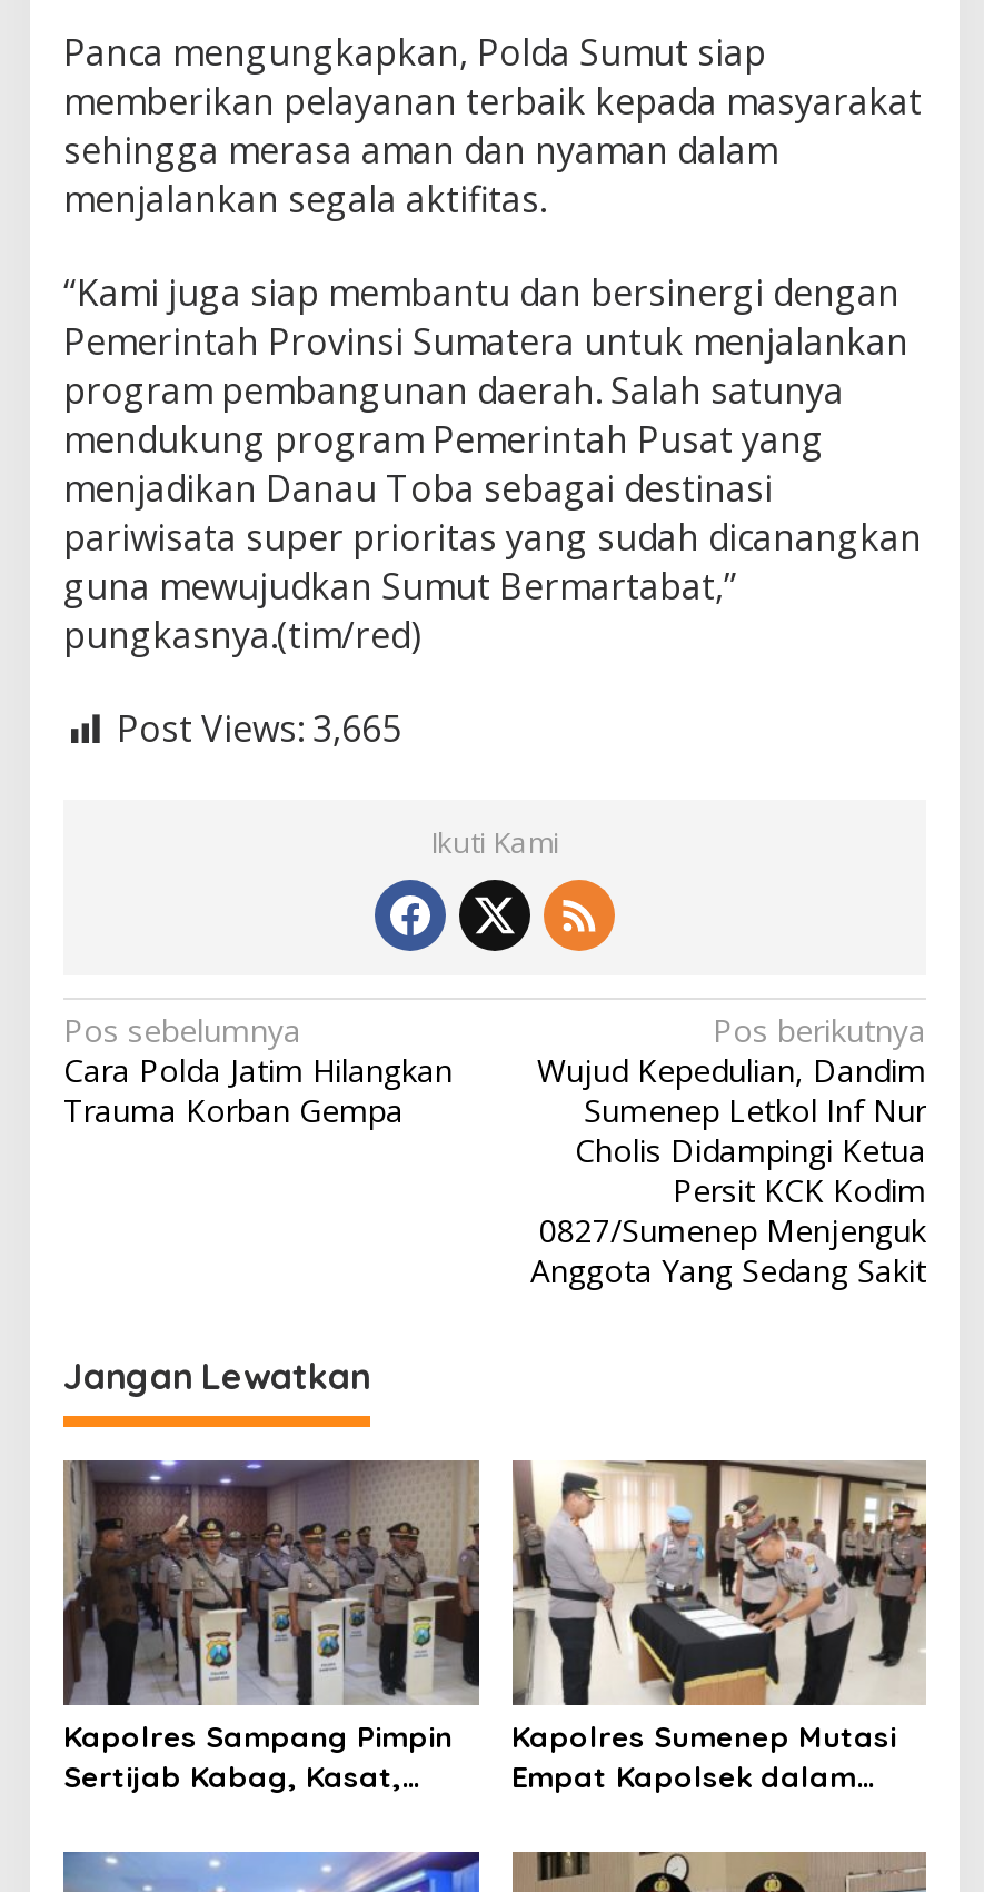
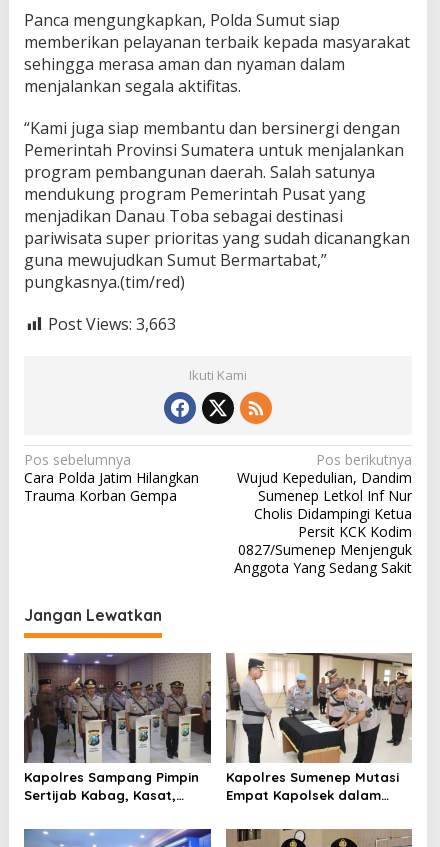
[117,704,401,753] Post Views: 3,665 -> [48,313,176,335] Post Views: 3,663

